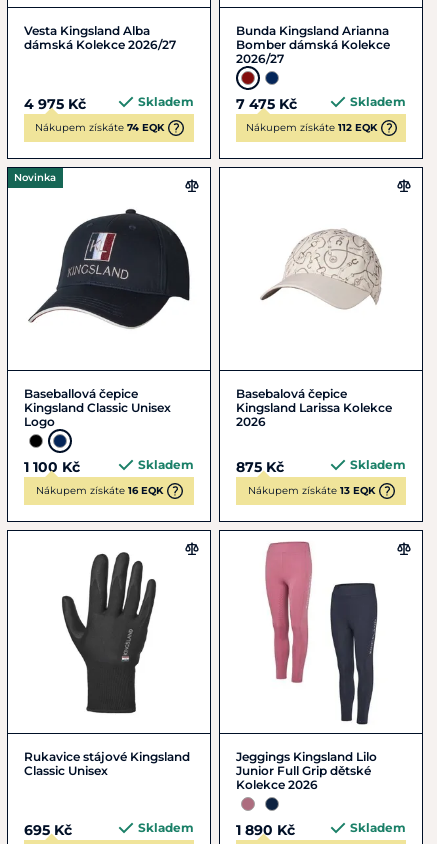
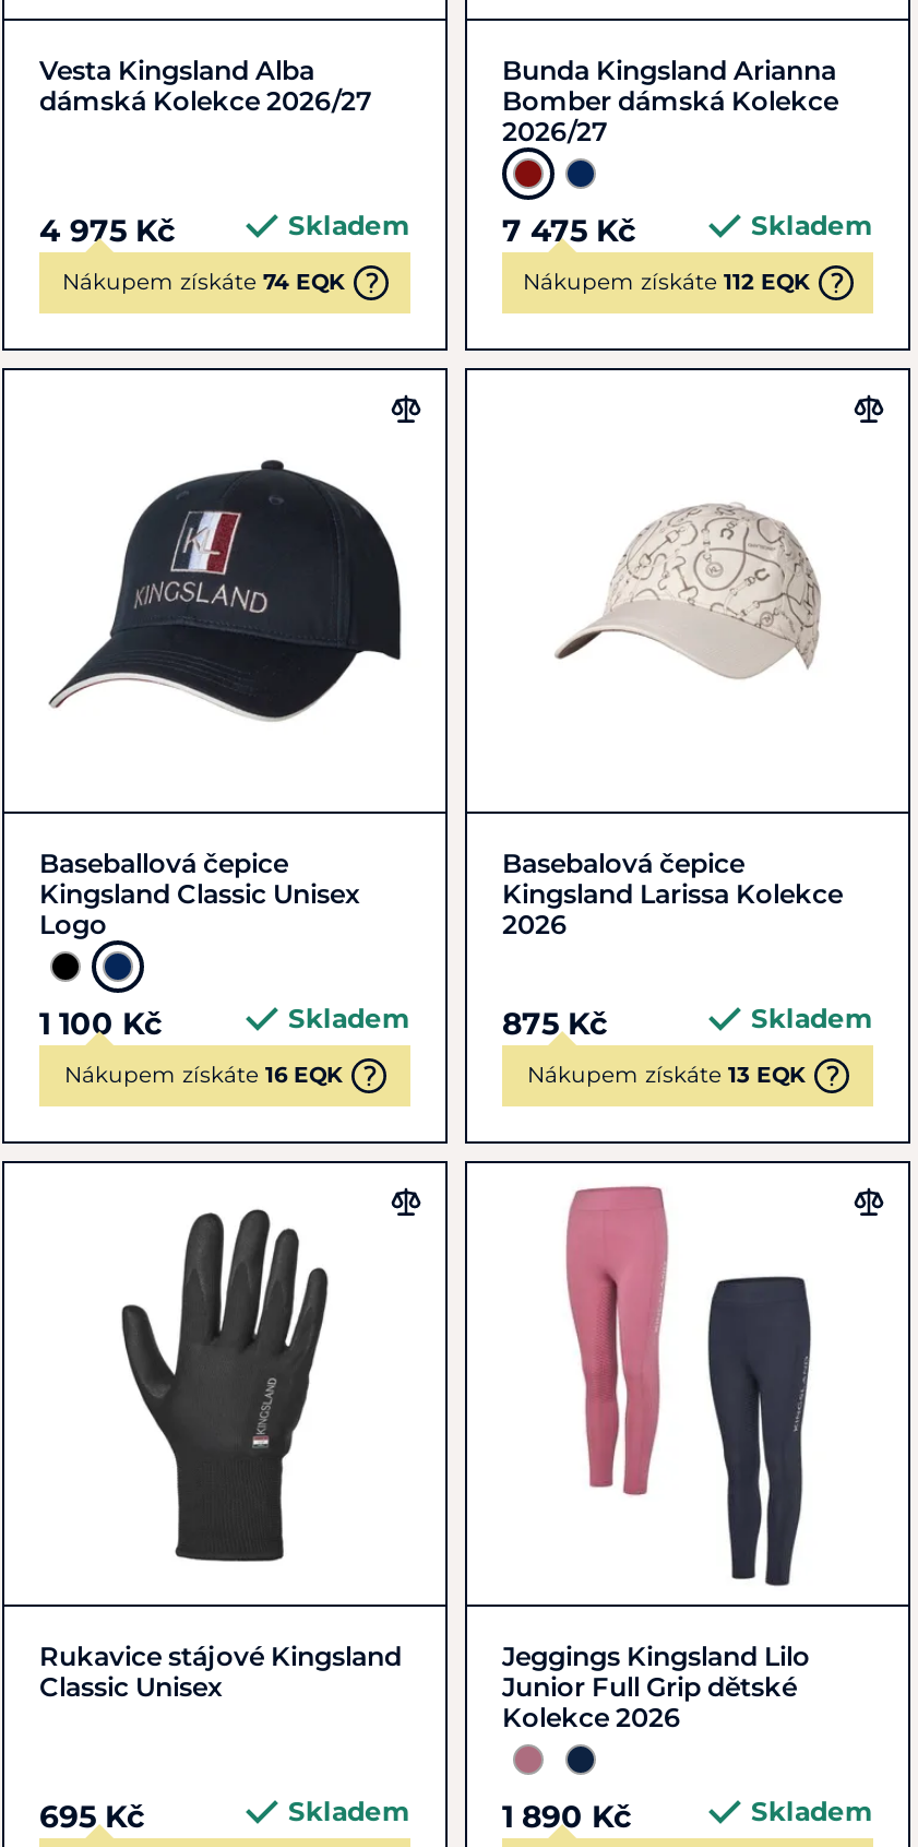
[14,171,56,184] Novinka -> none

